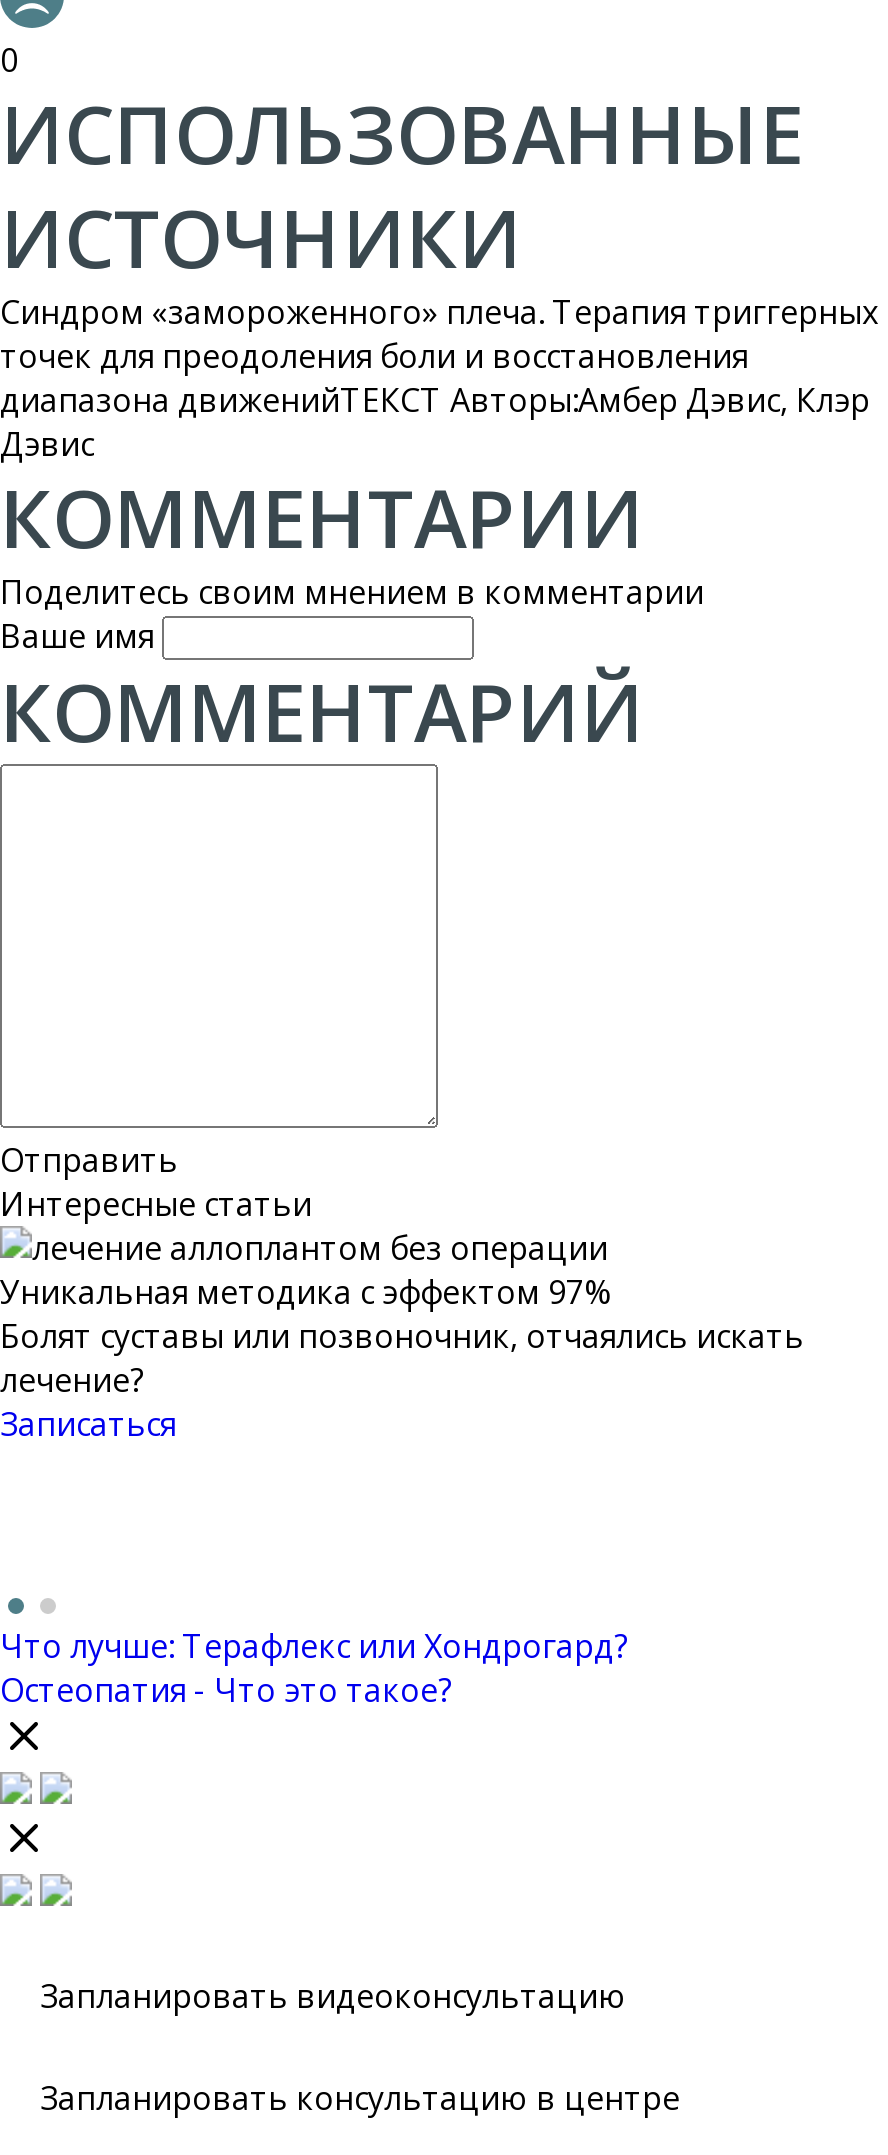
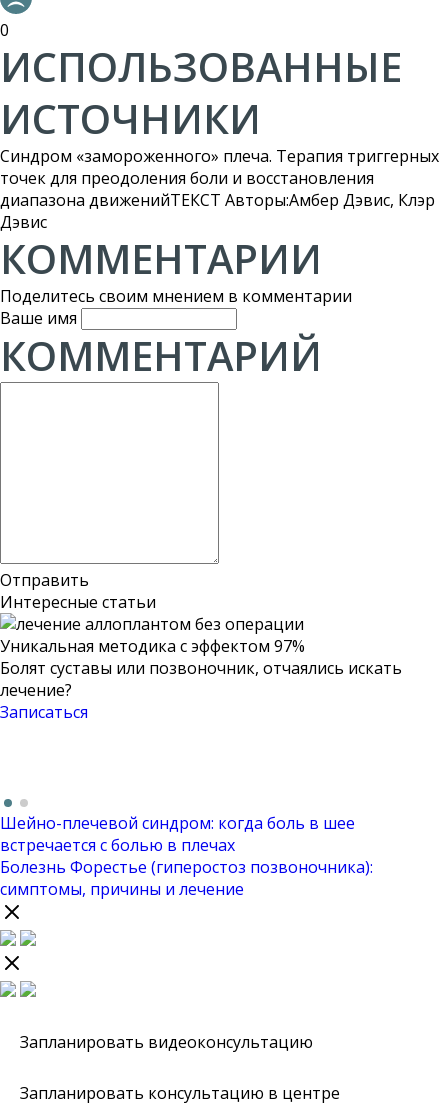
[0,1624,628,1712] Что лучше: Терафлекс или Хондрогард? | Остеопатия - Что это такое? -> [0,812,373,900] Шейно-плечевой синдром: когда боль в шее | встречается с болью в плечах | Болезнь Форестье (гиперостоз позвоночника): | симптомы, причины и лечение

